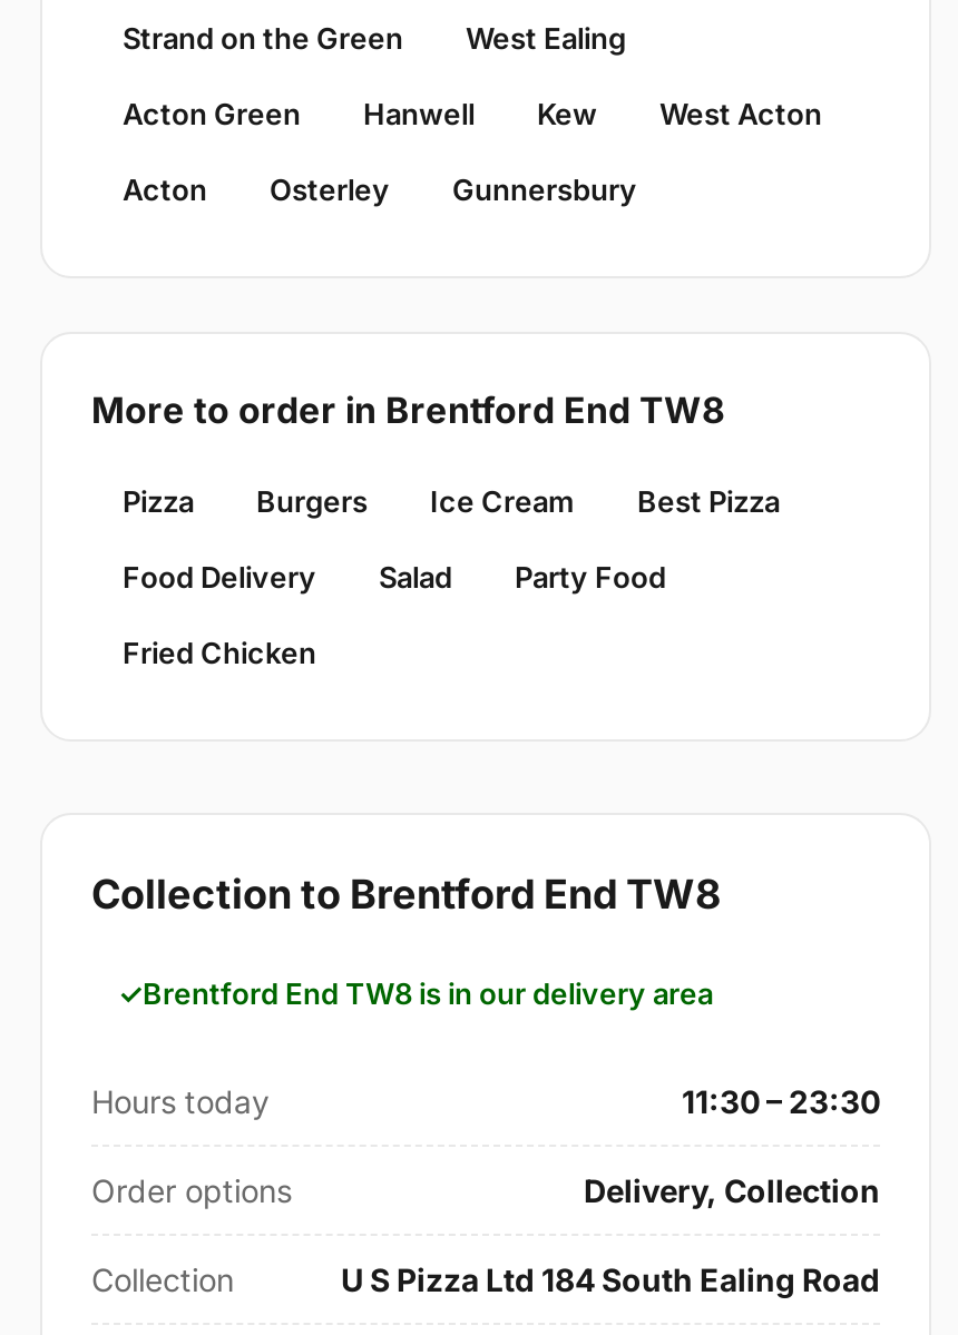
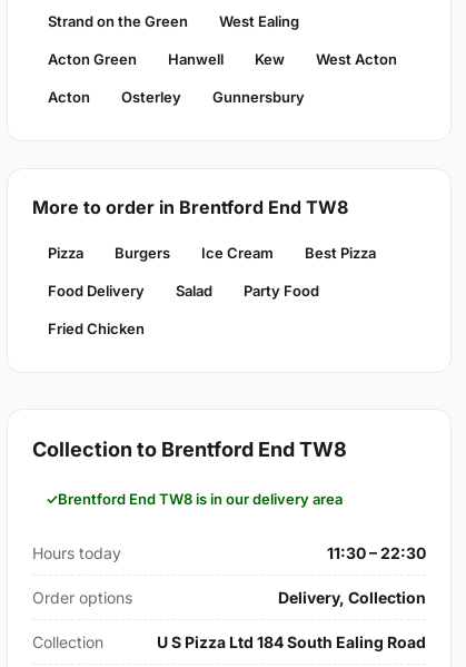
[682,1082,880,1119] 11:30 – 23:30 -> [327,543,426,562] 11:30 – 22:30

